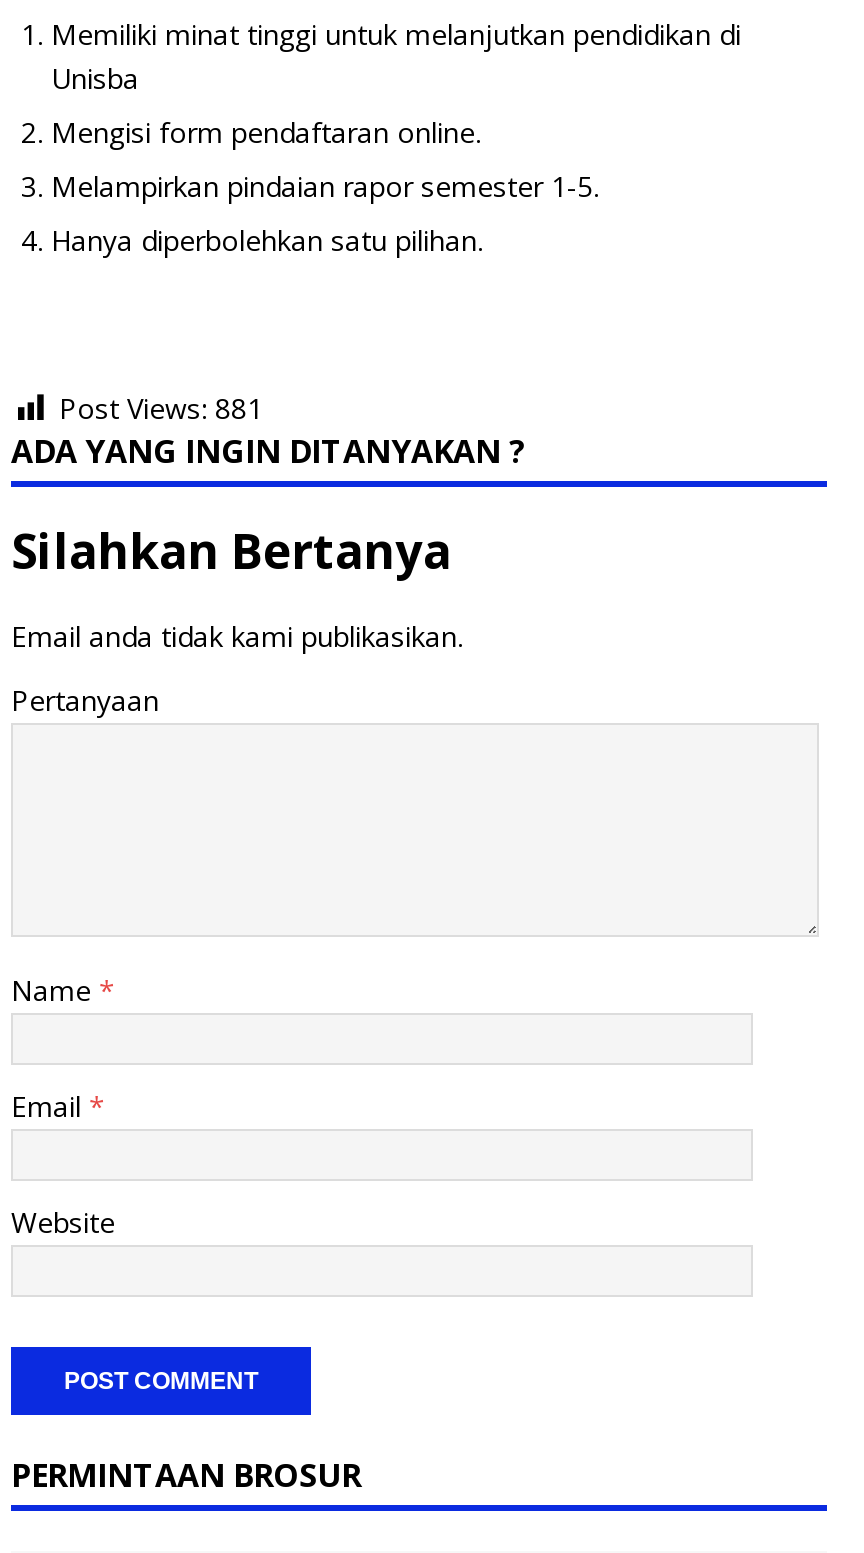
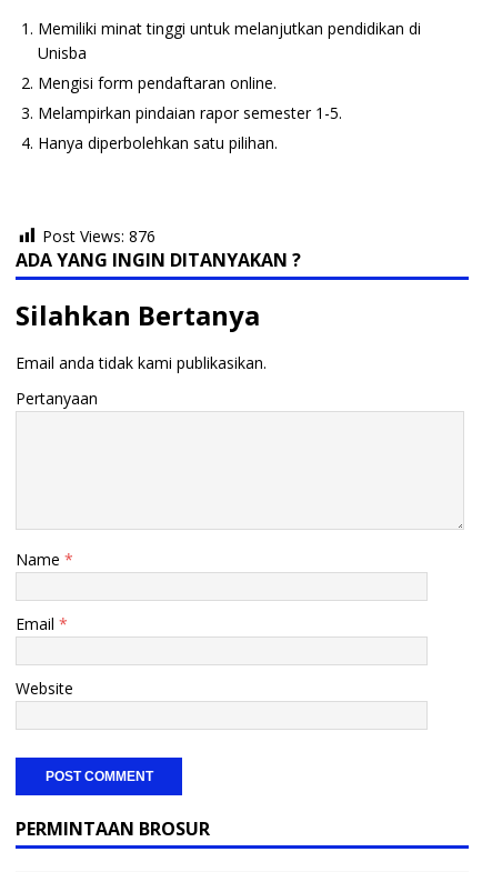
[59,389,263,427] Post Views: 881 -> [42,225,155,247] Post Views: 876

